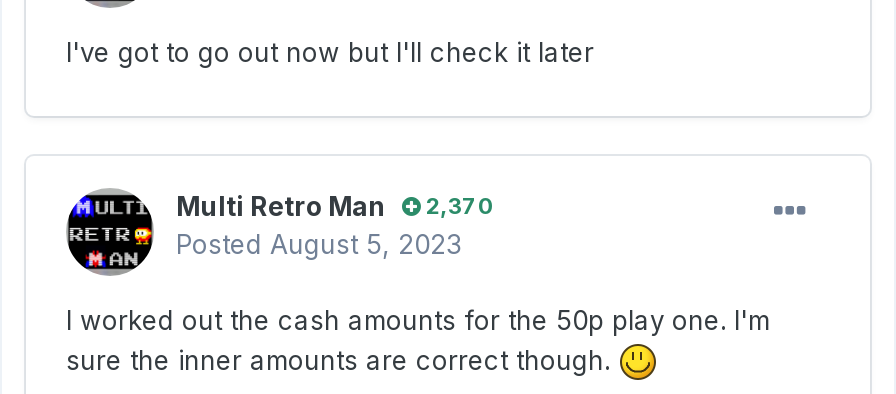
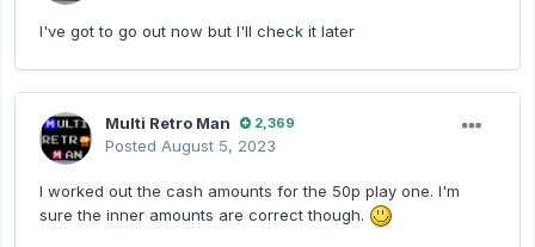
[176,189,494,221] Multi Retro Man 2,370 -> [105,113,295,132] Multi Retro Man 2,369

